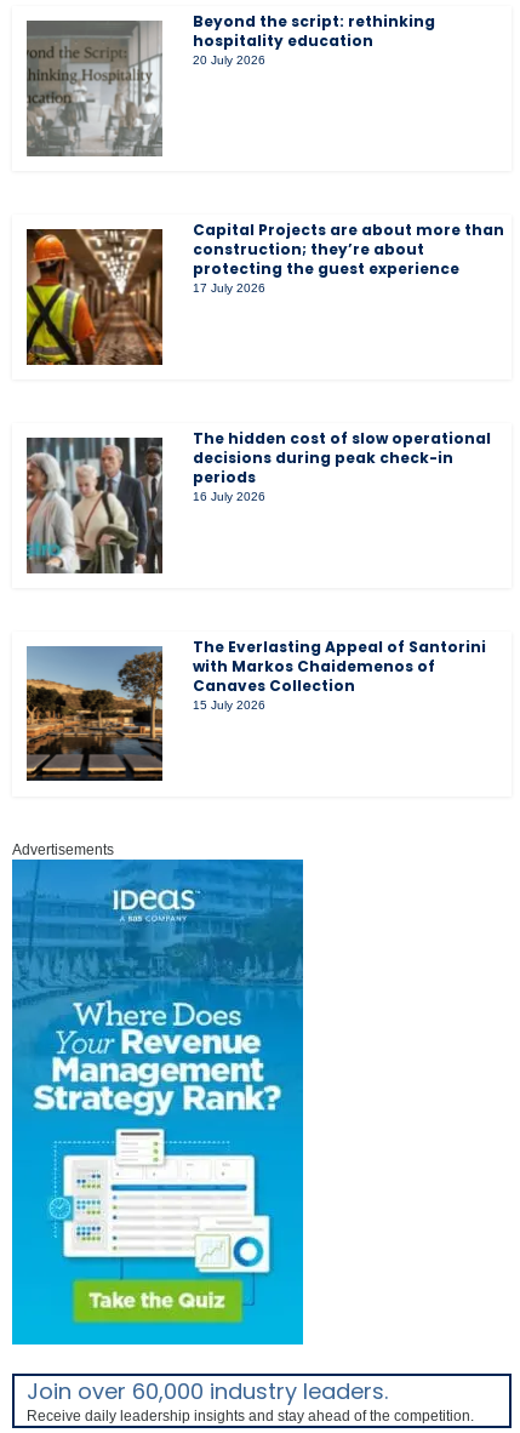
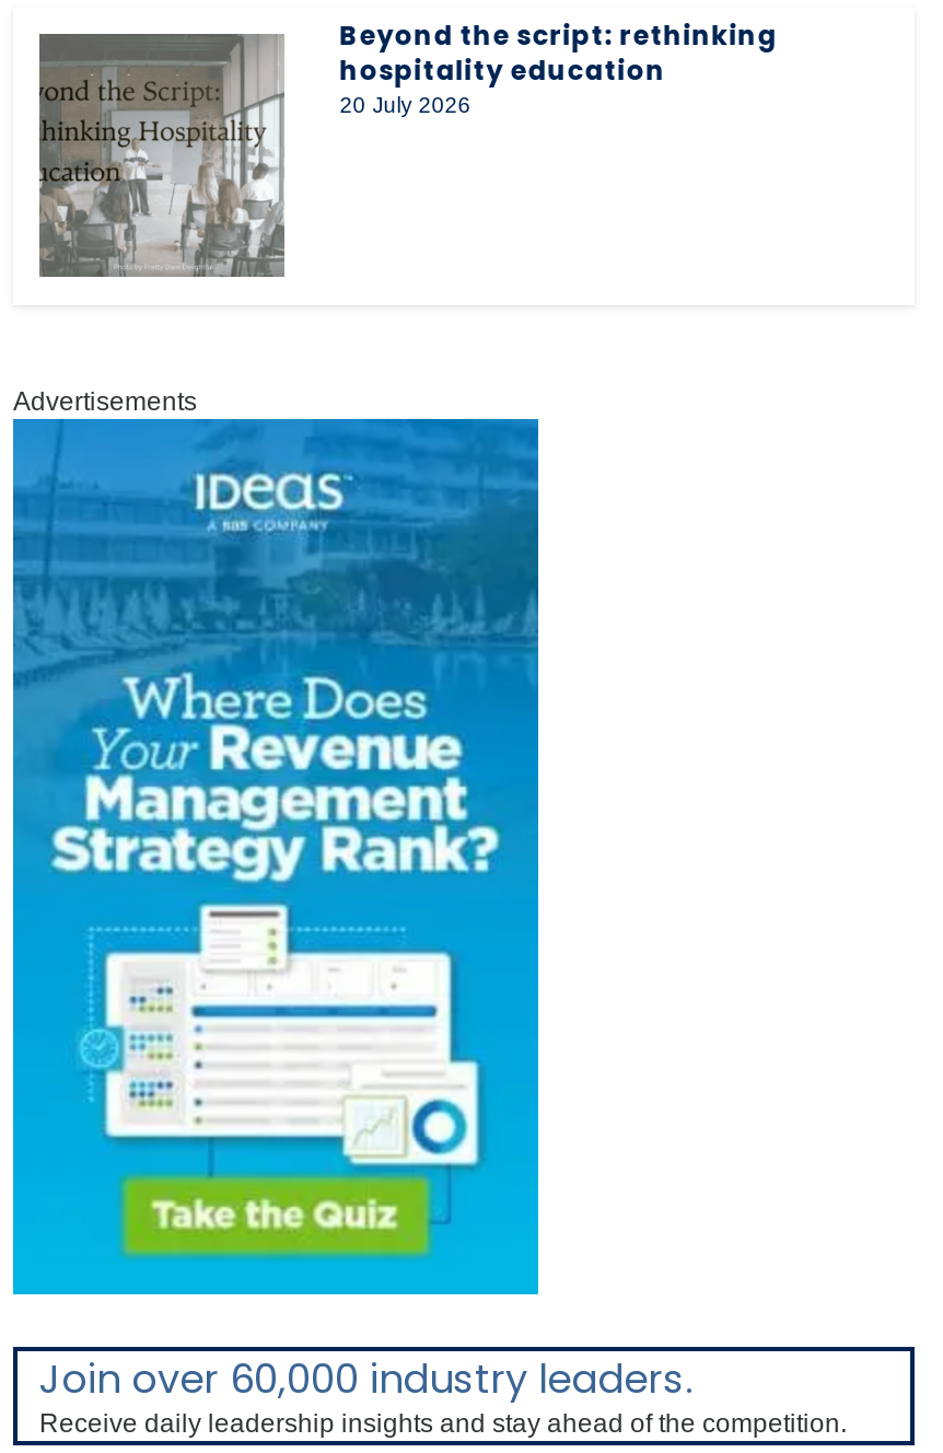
[25,219,504,366] [image] | Capital Projects are about more than | construction; they’re about | protecting the guest experience | 17 July 2026 -> none
[25,428,491,575] [image] | The hidden cost of slow operational | decisions during peak check-in | periods | 16 July 2026 -> none
[27,636,486,781] [image] | The Everlasting Appeal of Santorini | with Markos Chaidemenos of | Canaves Collection | 15 July 2026 -> none

